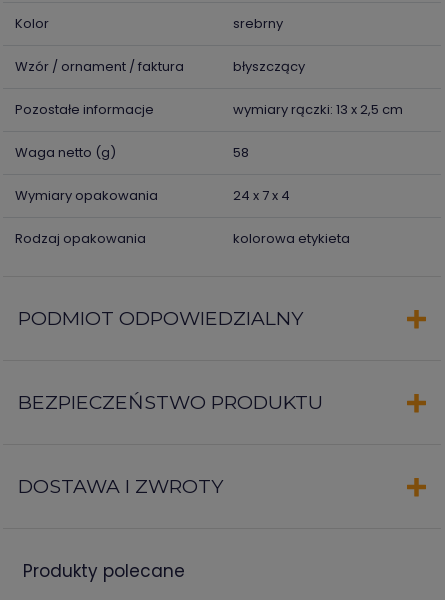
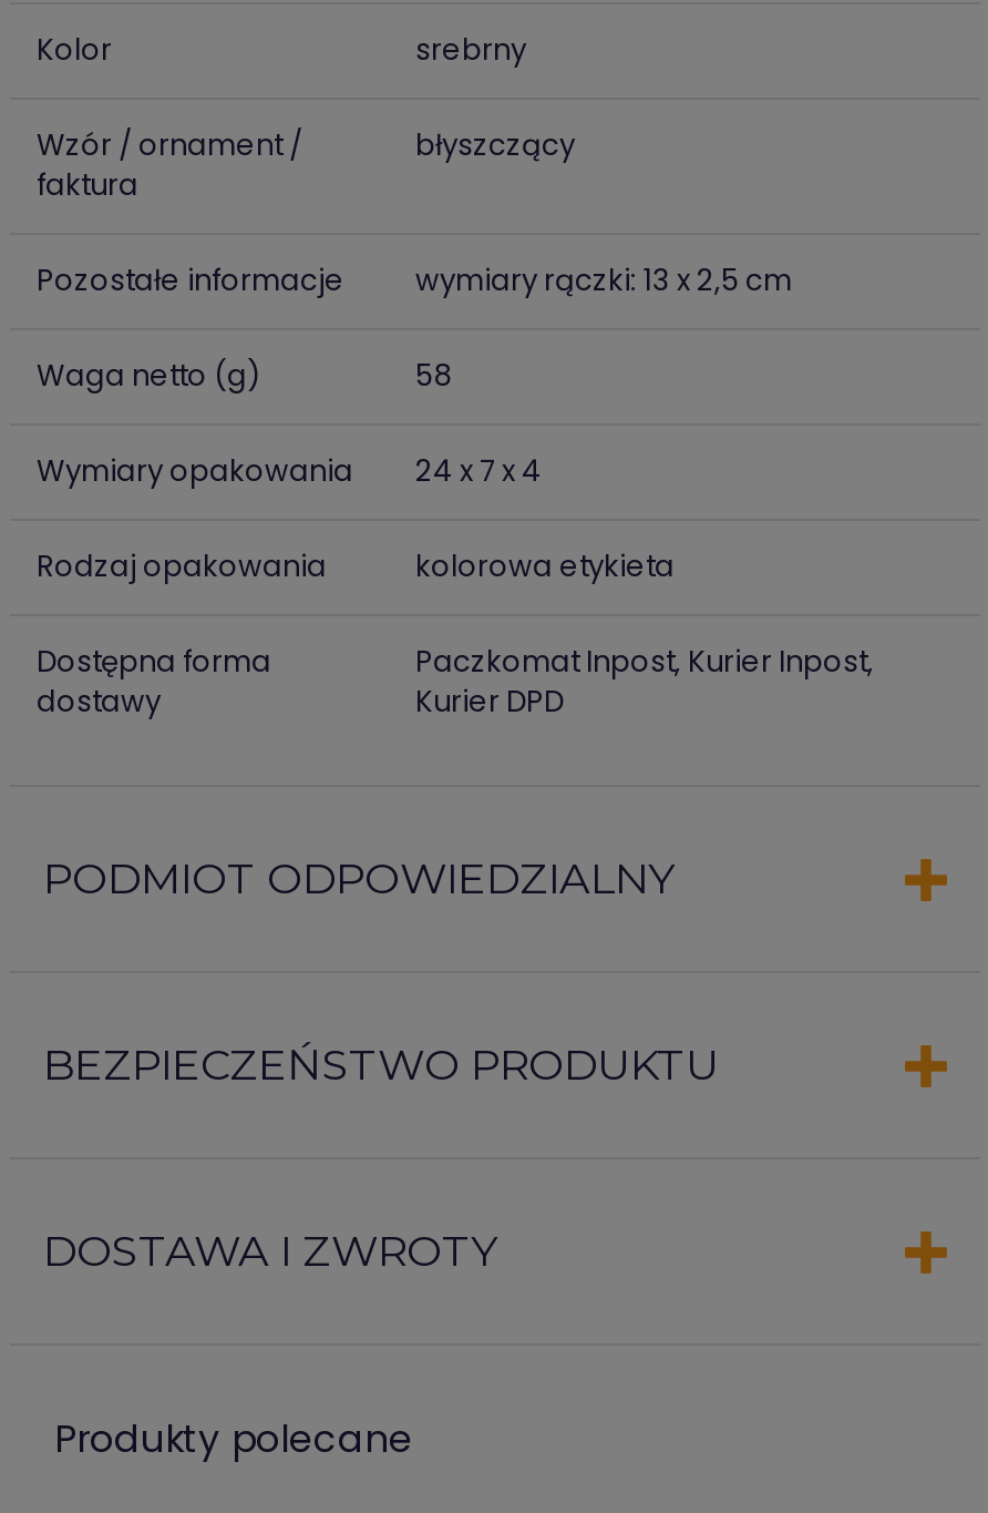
none -> [37,642,271,724] Dostępna forma | dostawy
none -> [415,642,874,724] Paczkomat Inpost, Kurier Inpost, | Kurier DPD

